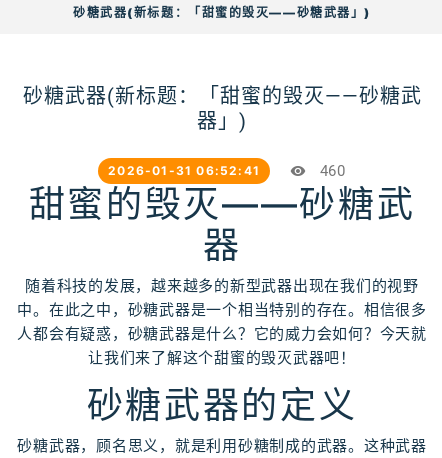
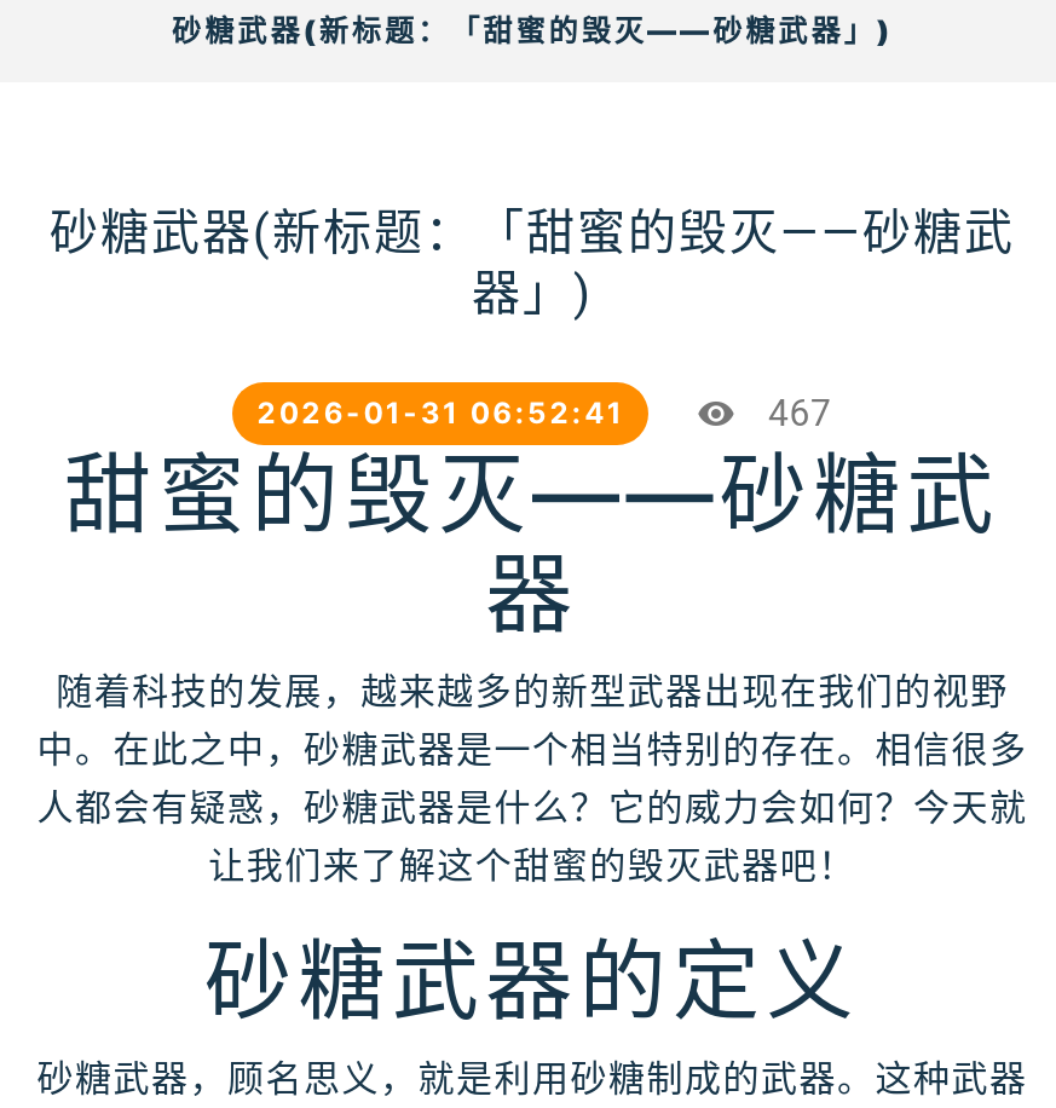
[319,161,346,179] 460 -> [768,391,832,434] 467

